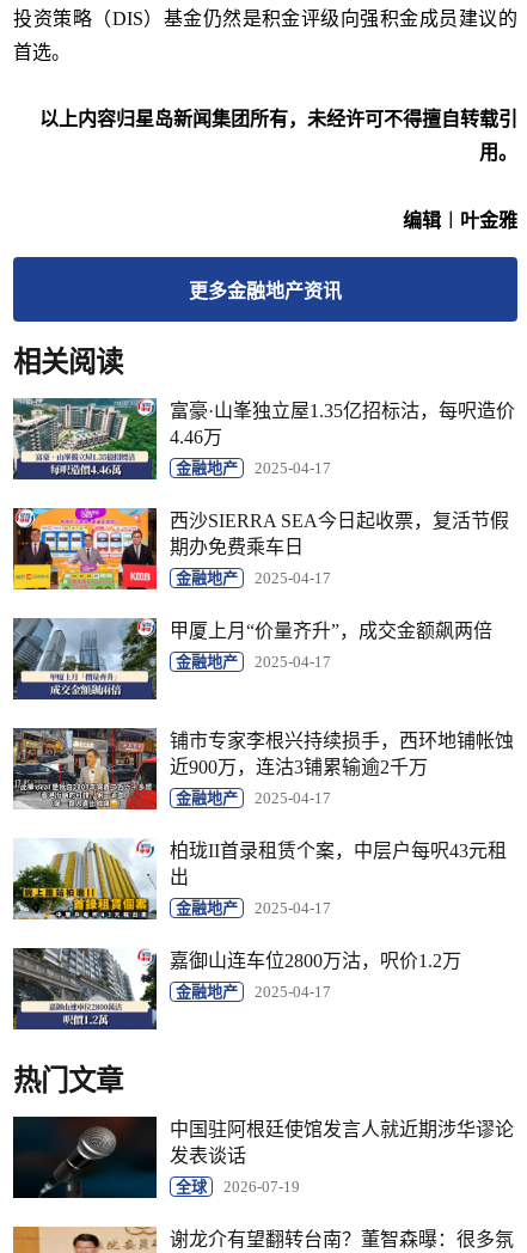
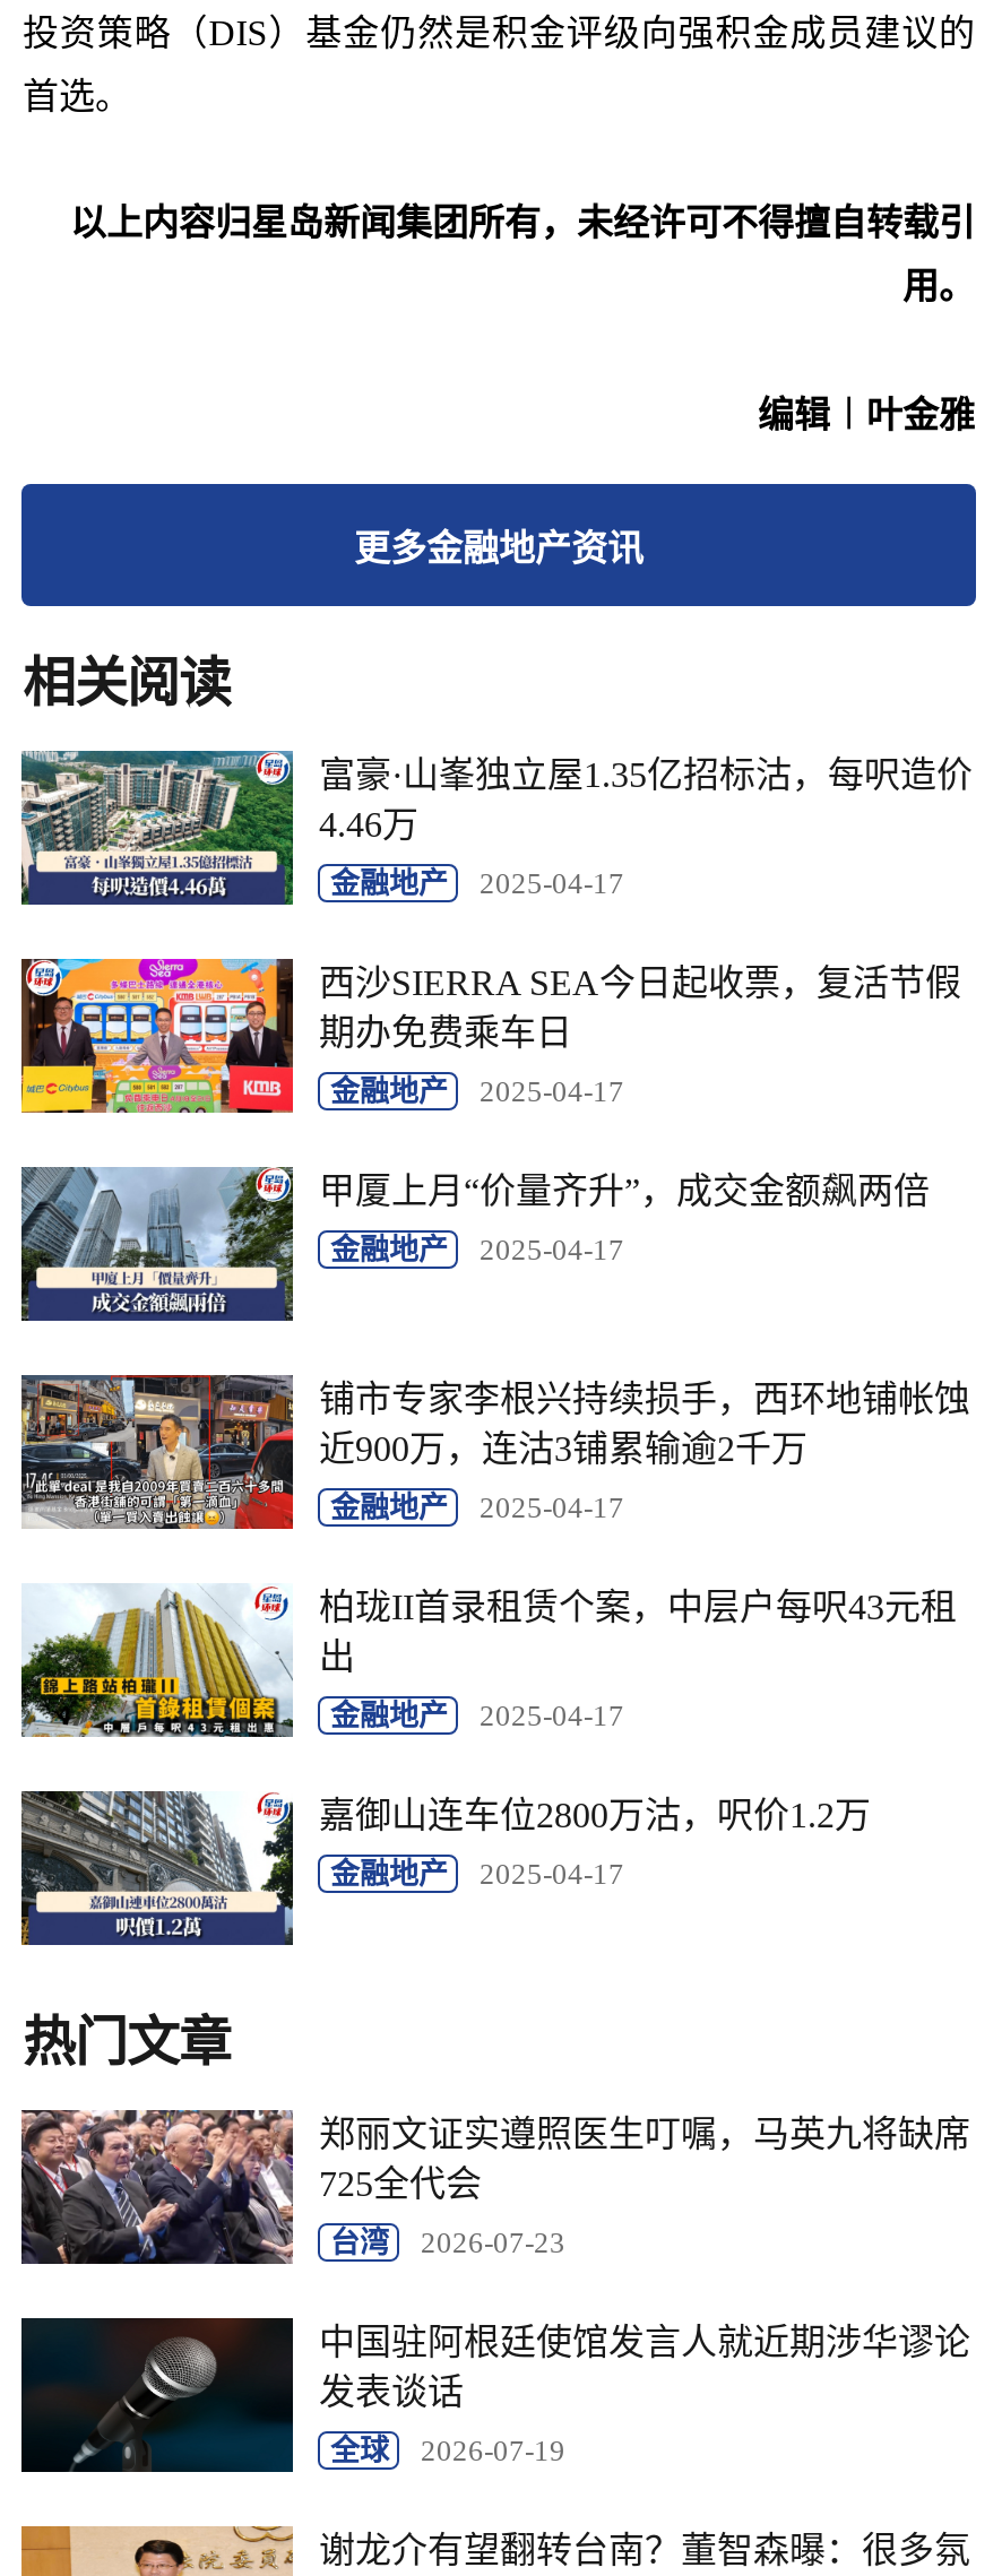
none -> [19,2108,970,2266] [image] | 郑丽文证实遵照医生叮嘱，马英九将缺席 | 725全代会 | 台湾 | 2026-07-23

